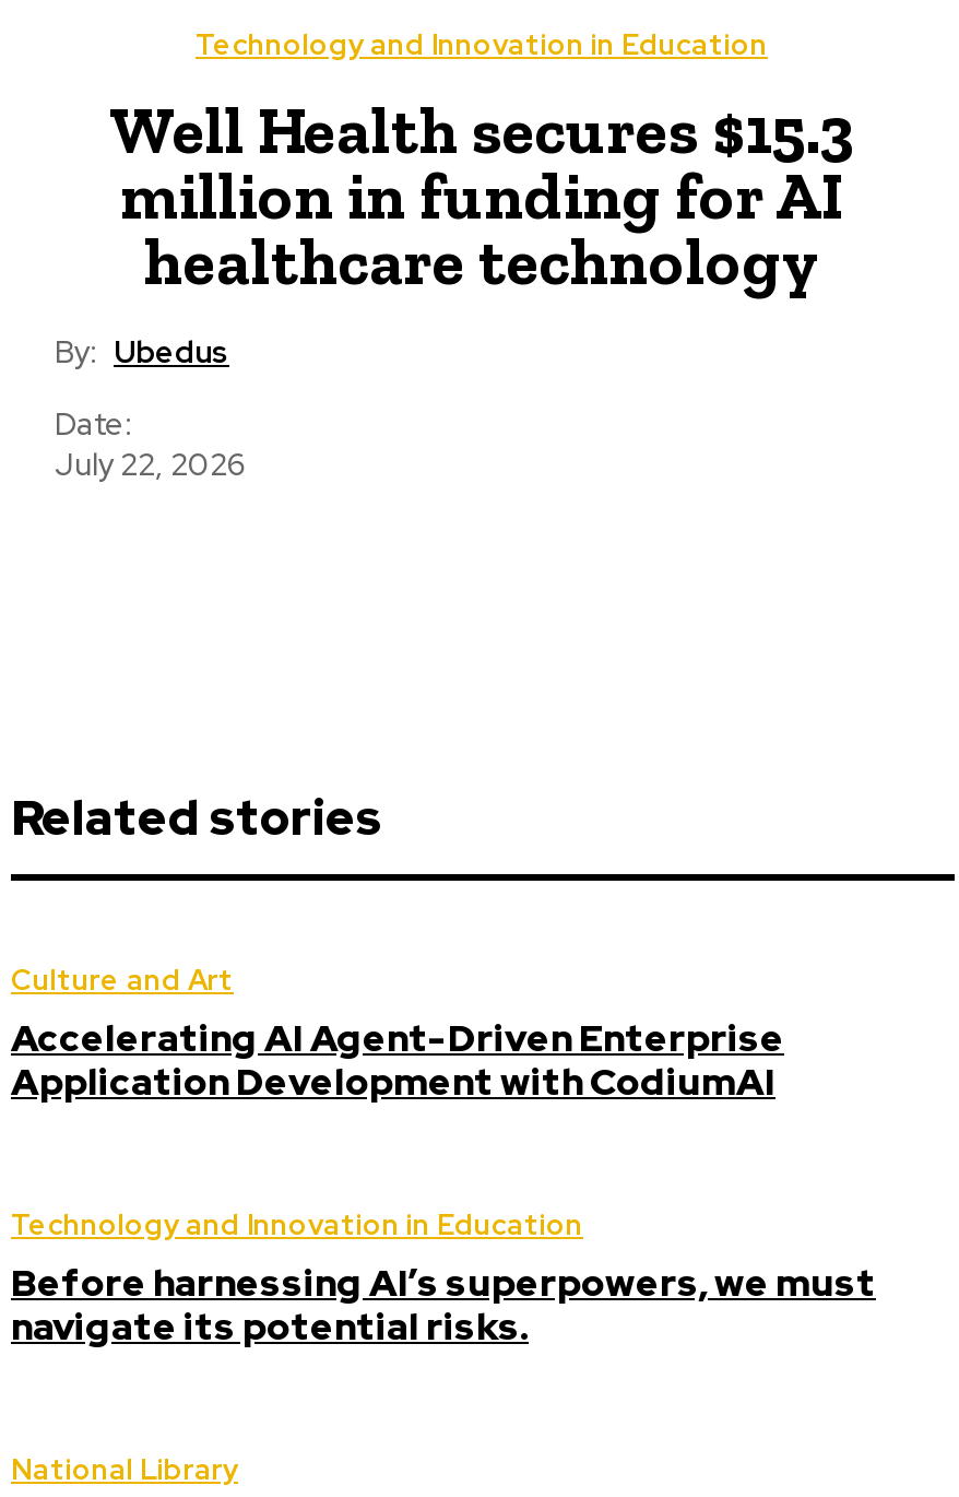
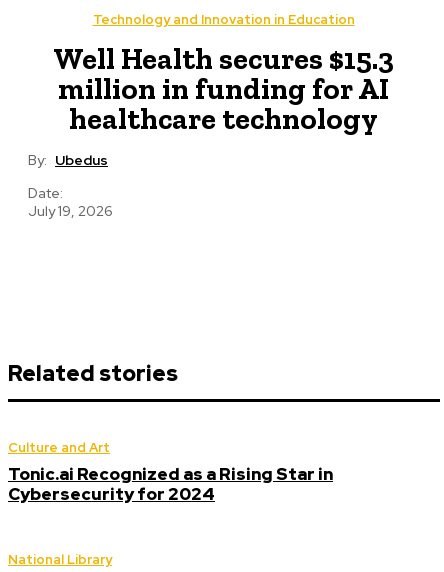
[55,445,247,485] July 22, 2026 -> [28,203,113,221] July 19, 2026
[11,1014,876,1350] Accelerating AI Agent-Driven Enterprise | Application Development with CodiumAI | Technology and Innovation in Education | Before harnessing AI’s superpowers, we must | navigate its potential risks. -> [8,463,333,505] Tonic.ai Recognized as a Rising Star in | Cybersecurity for 2024

